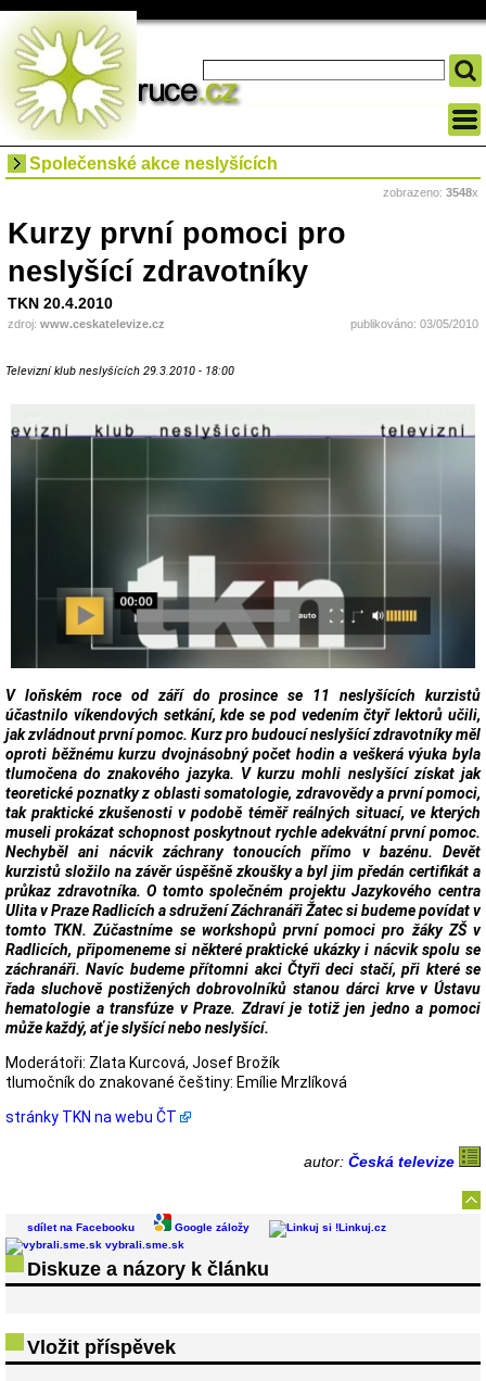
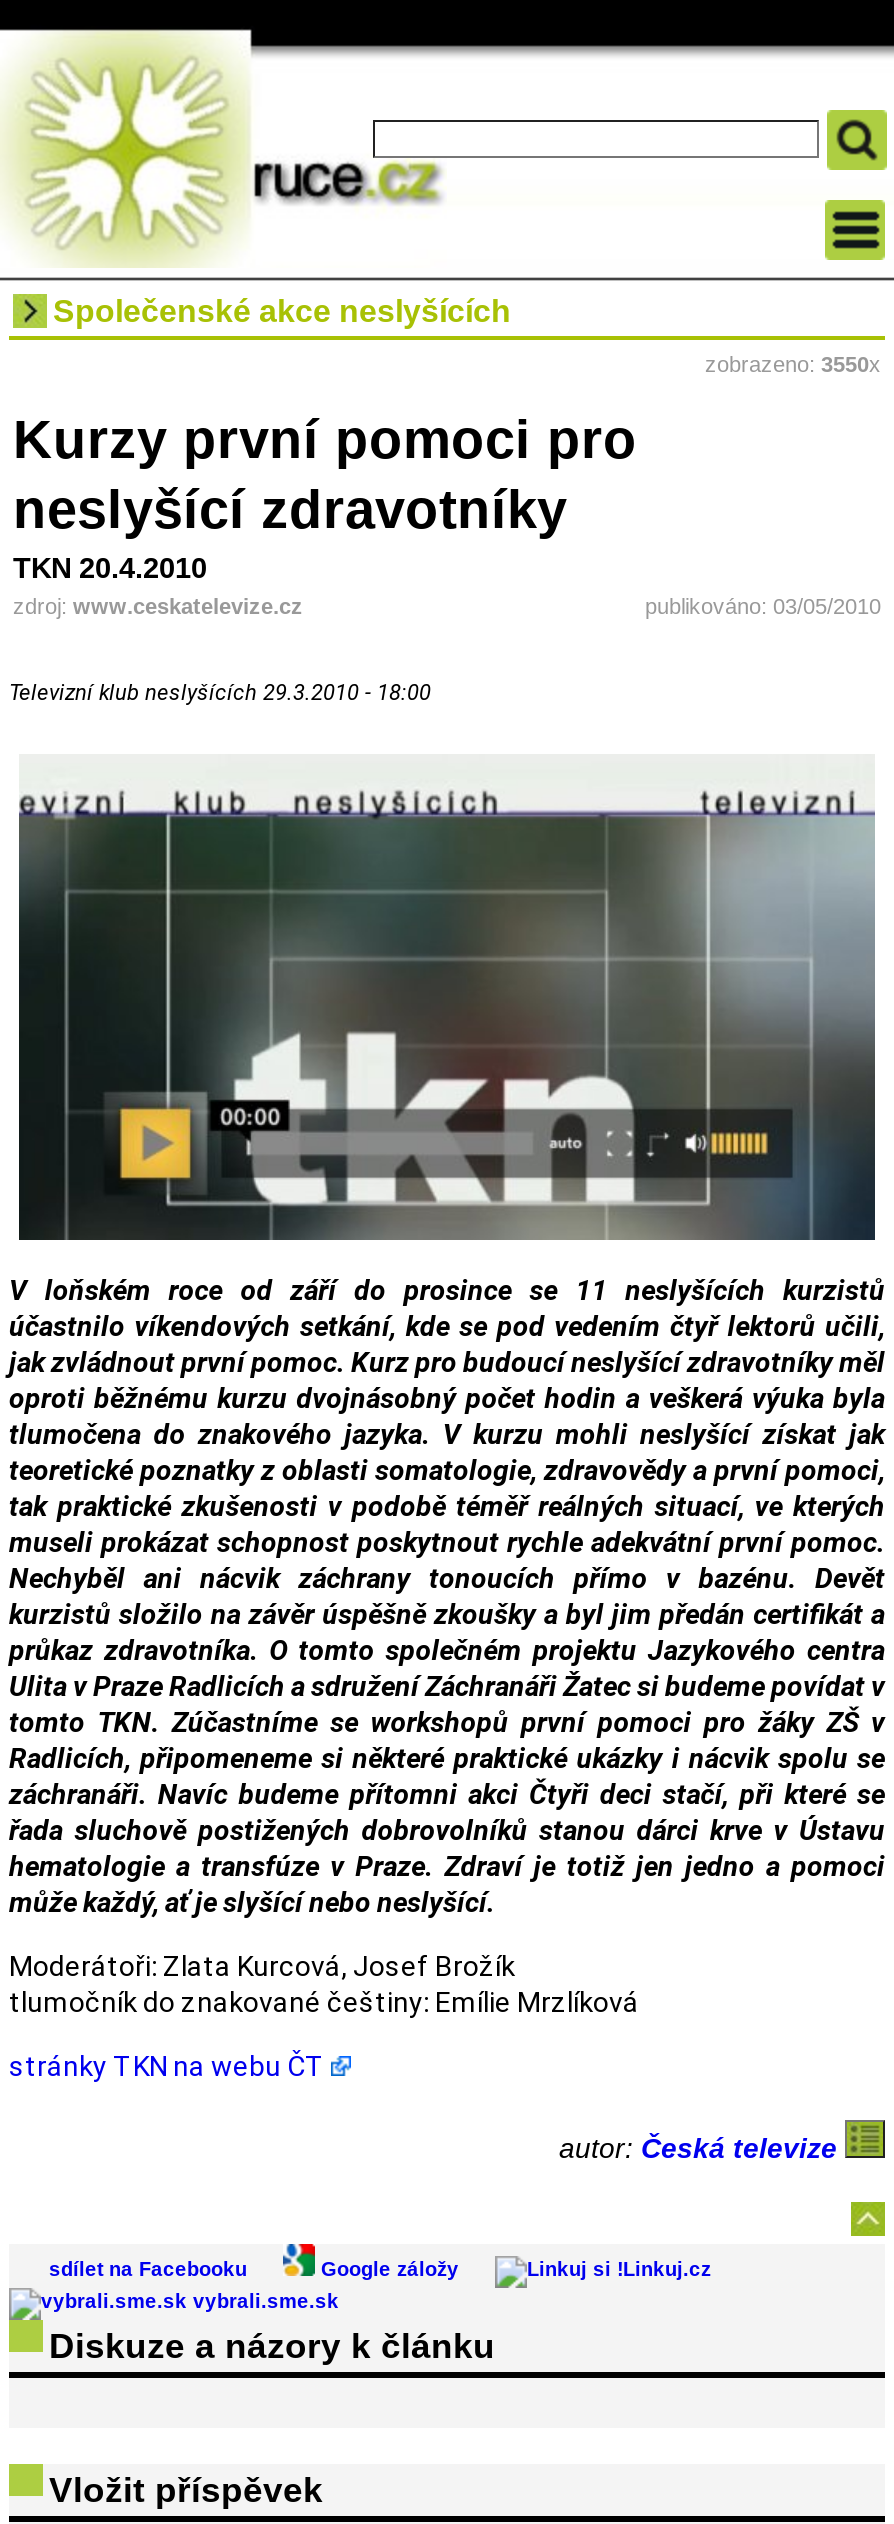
[383,186,478,199] zobrazeno: 3548x -> [705,352,881,376] zobrazeno: 3550x

